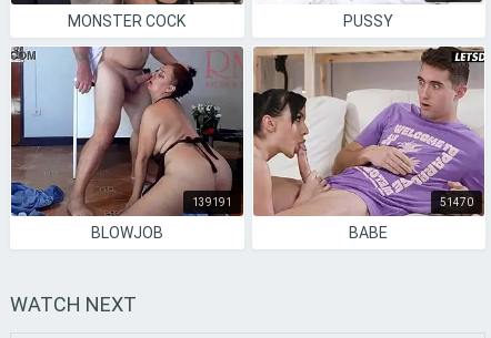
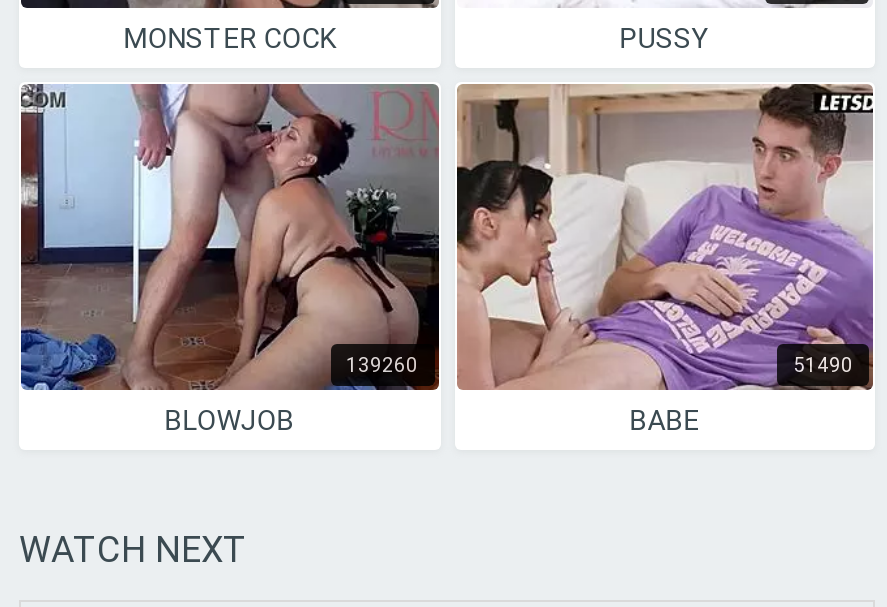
[192,196,232,208] 139191 -> [346,353,418,375] 139260
[440,196,473,208] 51470 -> [793,353,853,375] 51490

